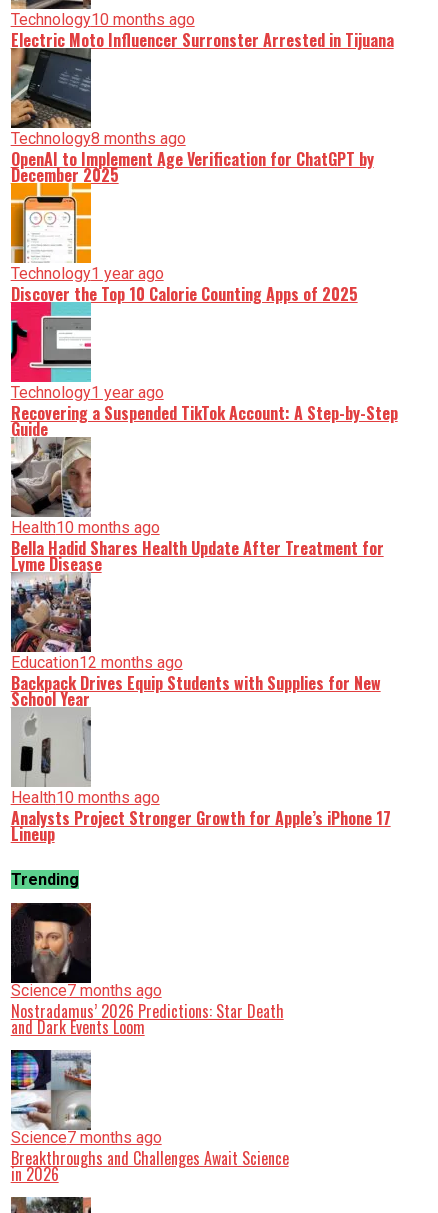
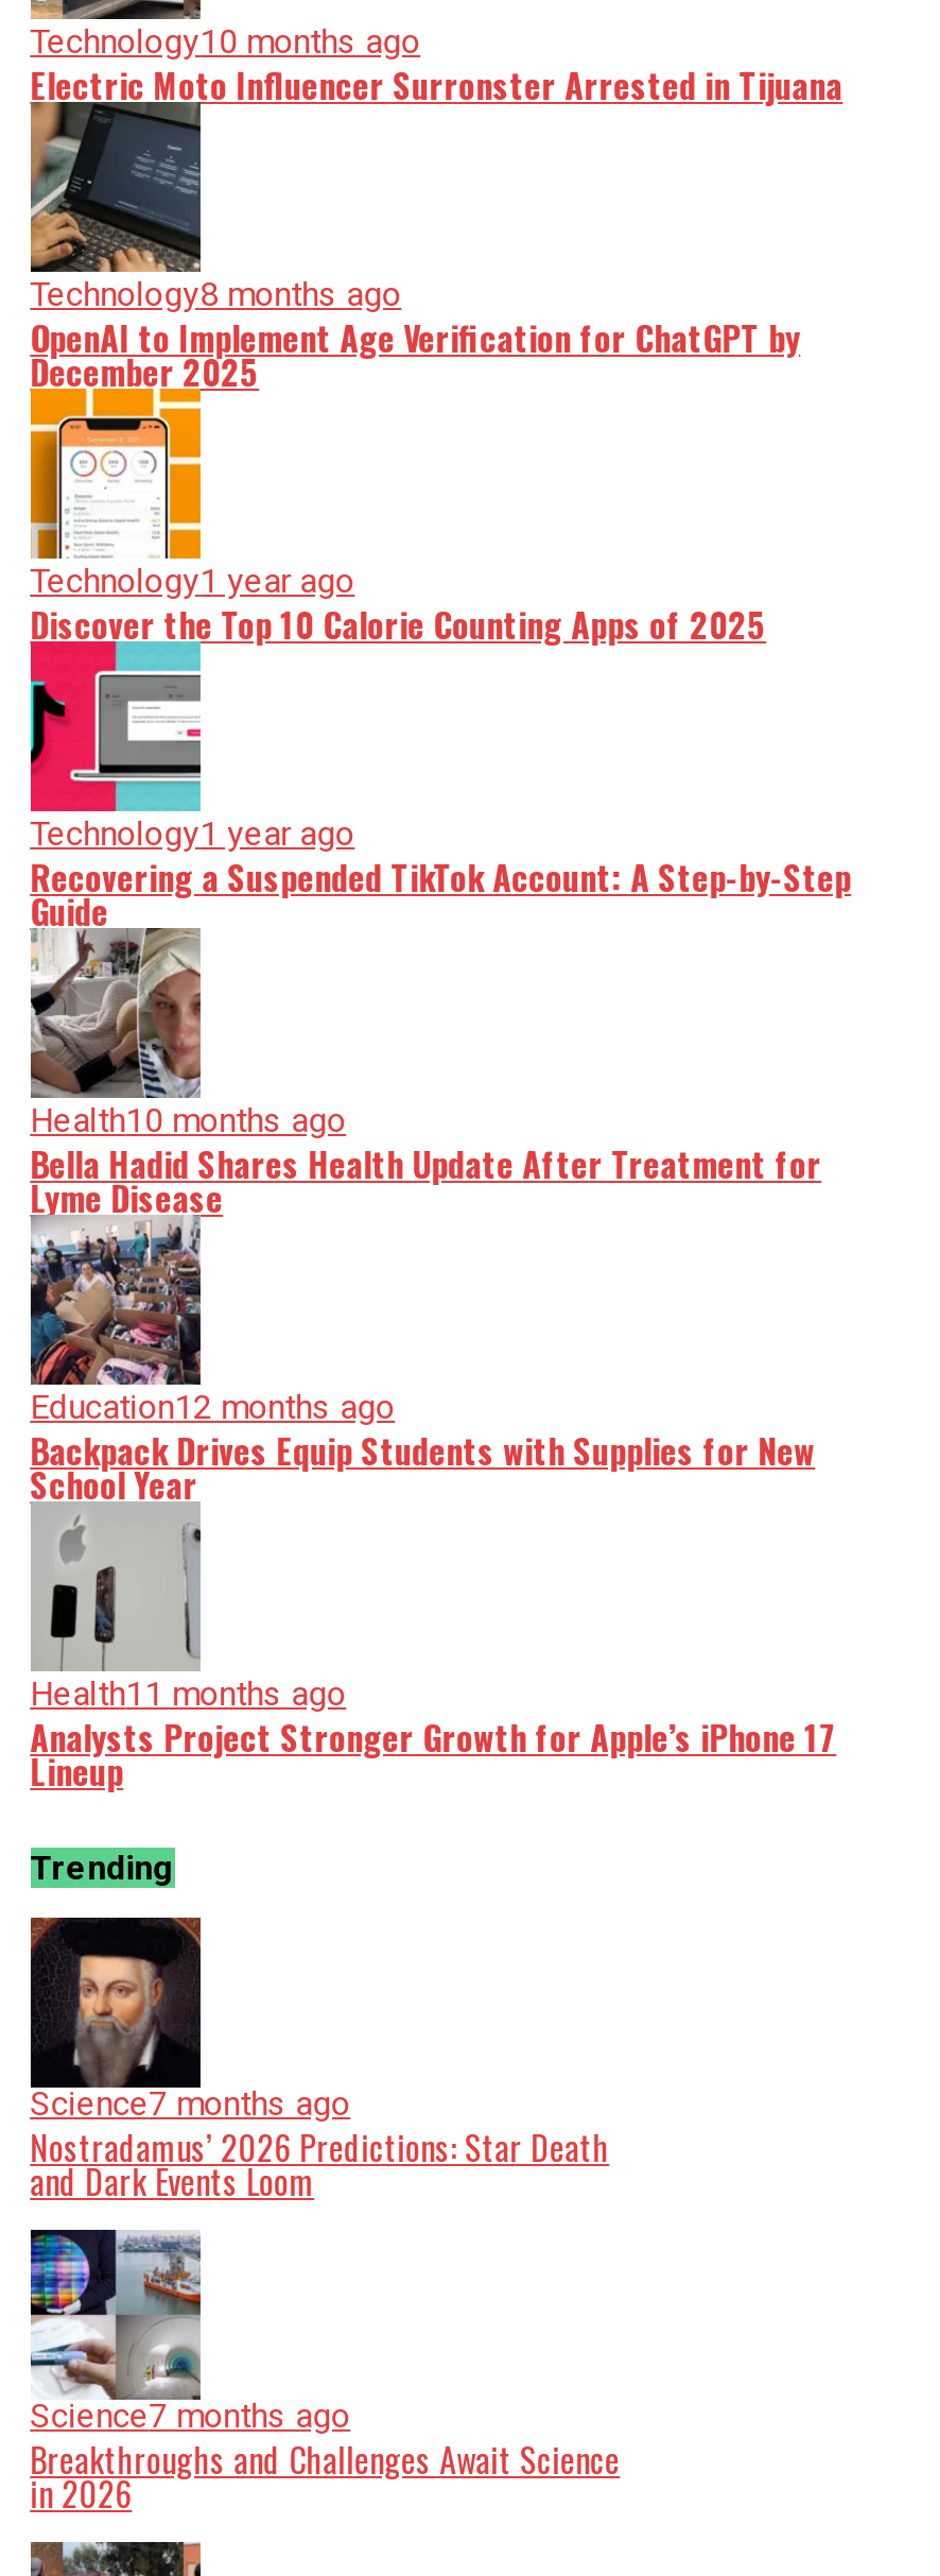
[11,788,160,807] Health10 months ago -> [30,1673,346,1714] Health11 months ago

